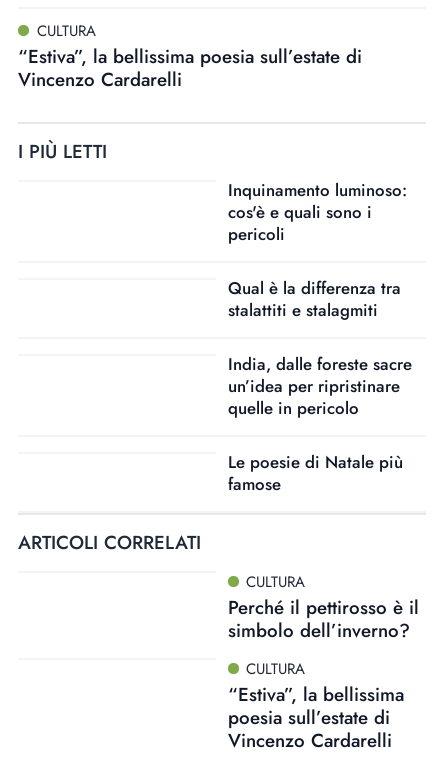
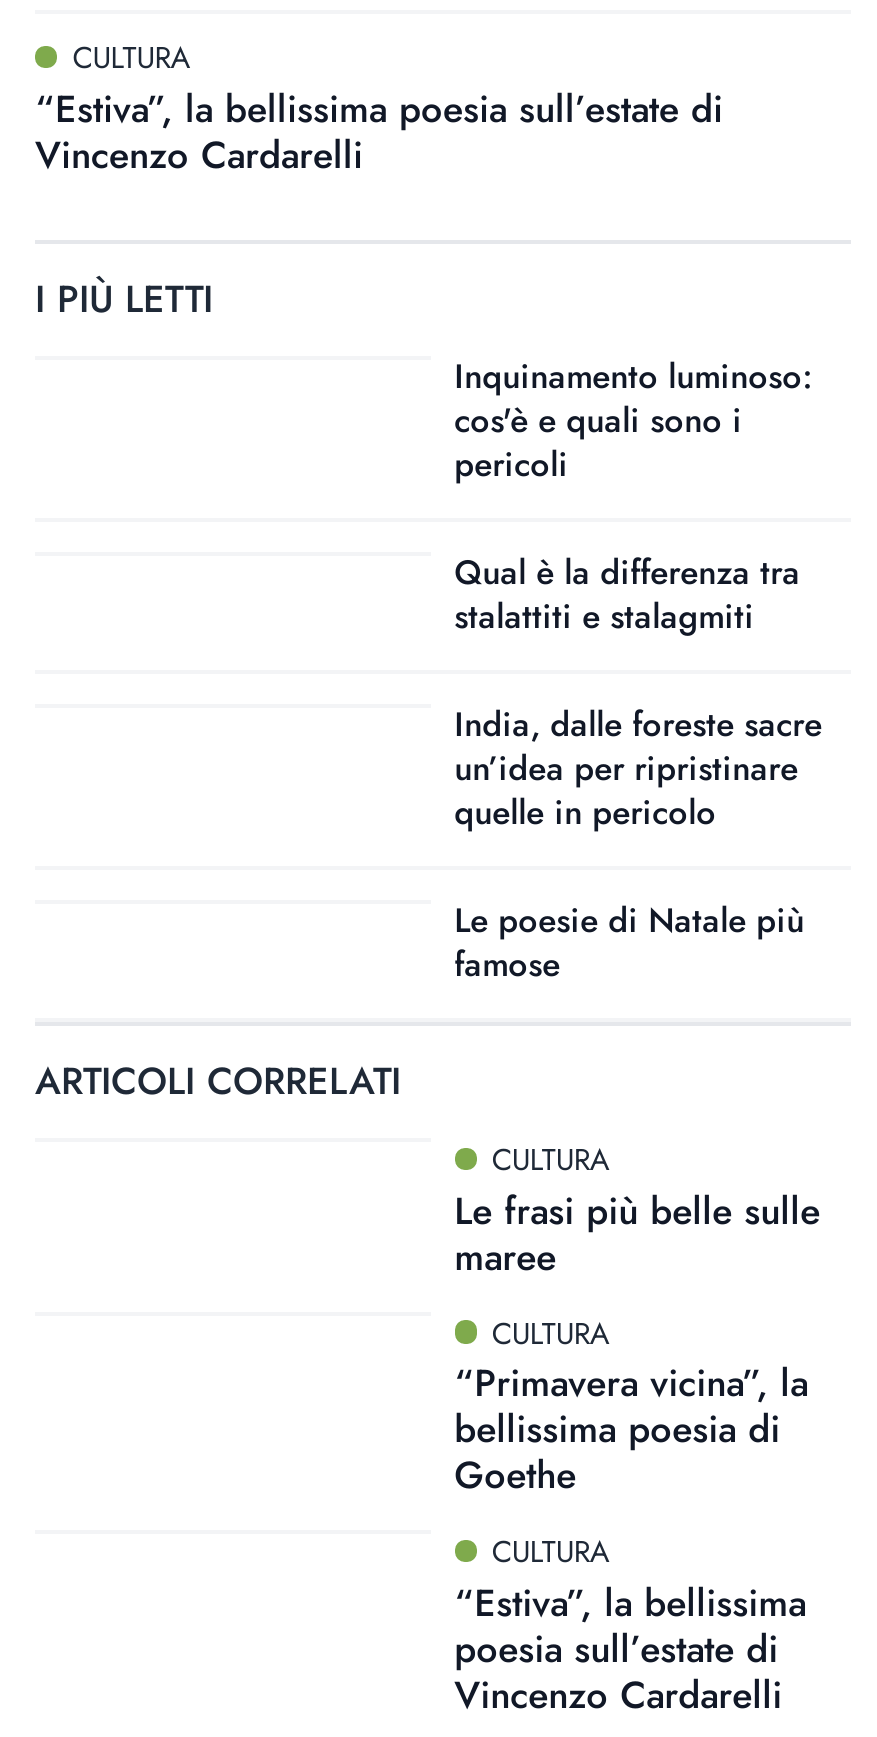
[228,594,419,644] Perché il pettirosso è il | simbolo dell’inverno? -> [454,1184,820,1503] Le frasi più belle sulle | maree | CULTURA | “Primavera vicina”, la | bellissima poesia di | Goethe

